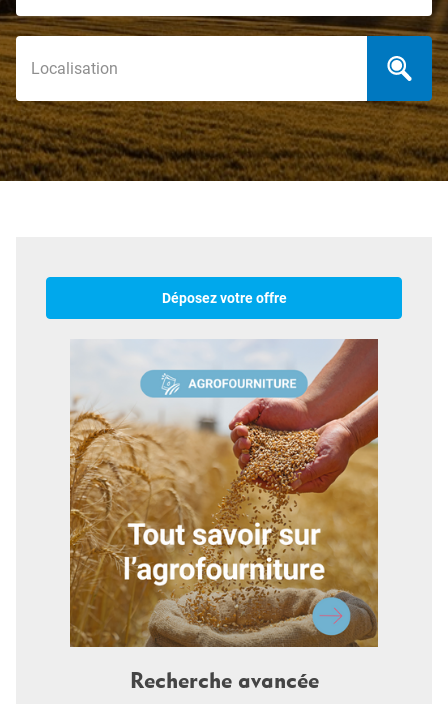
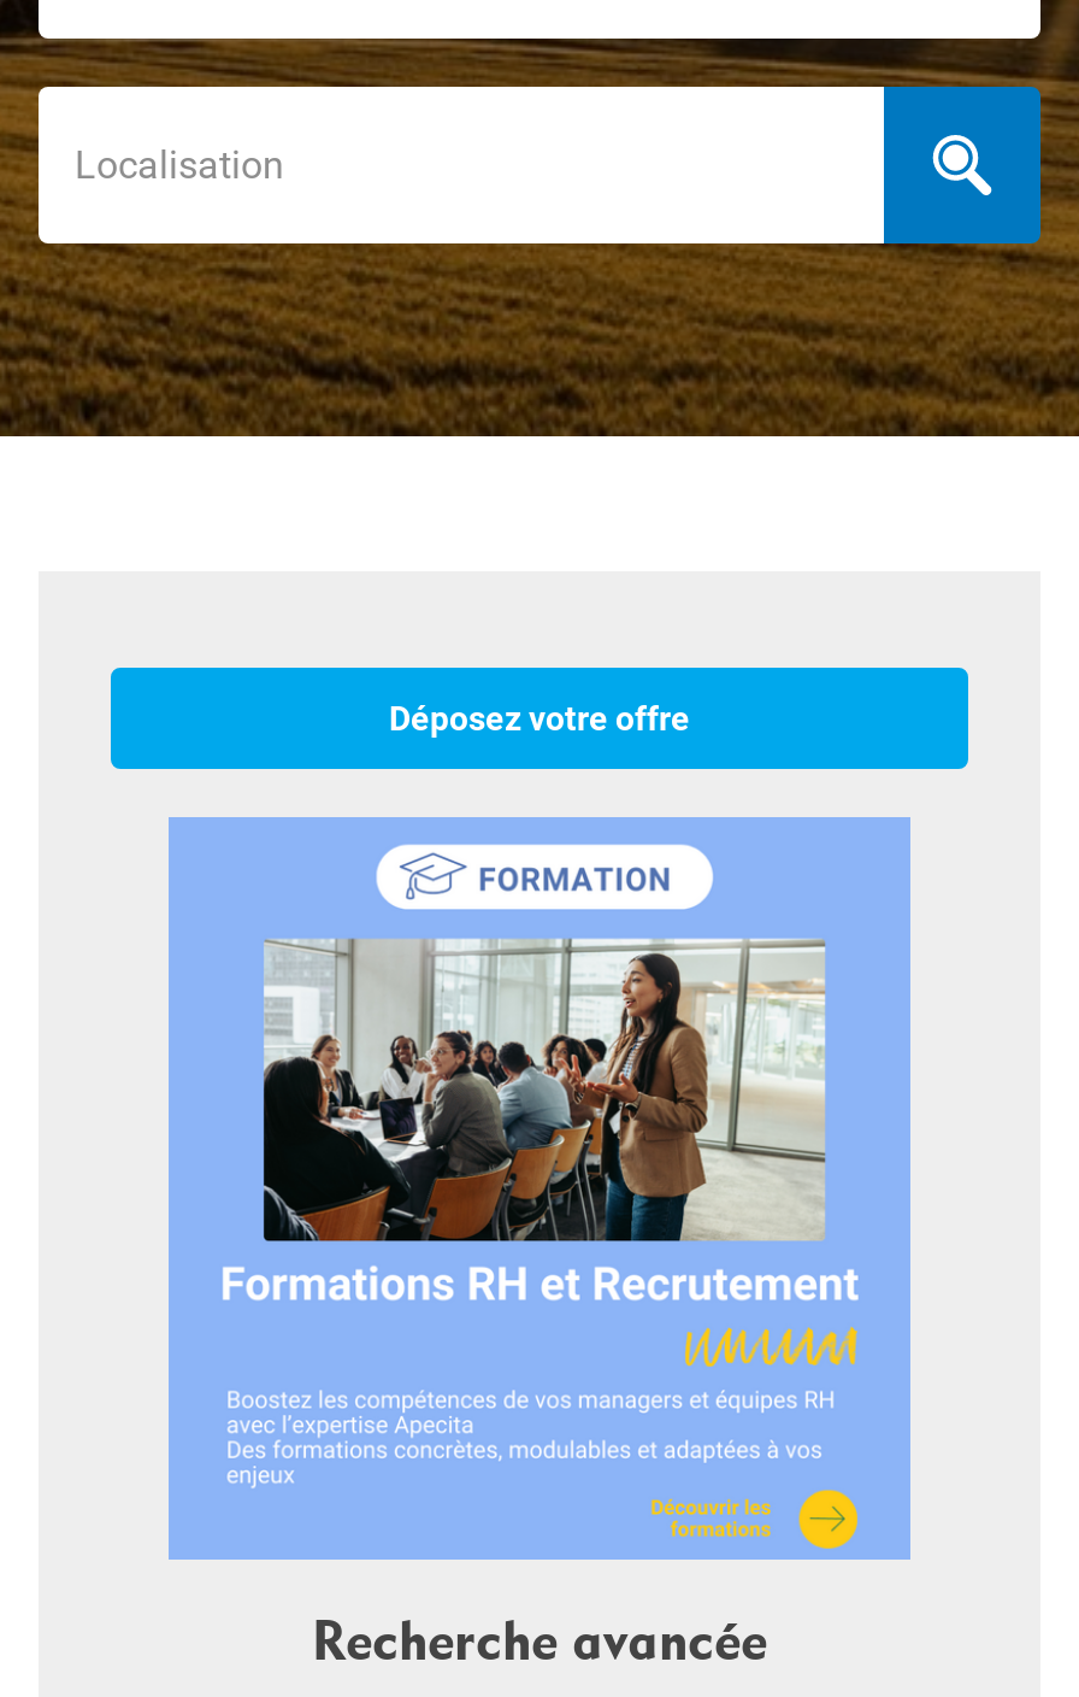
[69,338,379,648] [image] -> [169,817,910,1560] [image]

